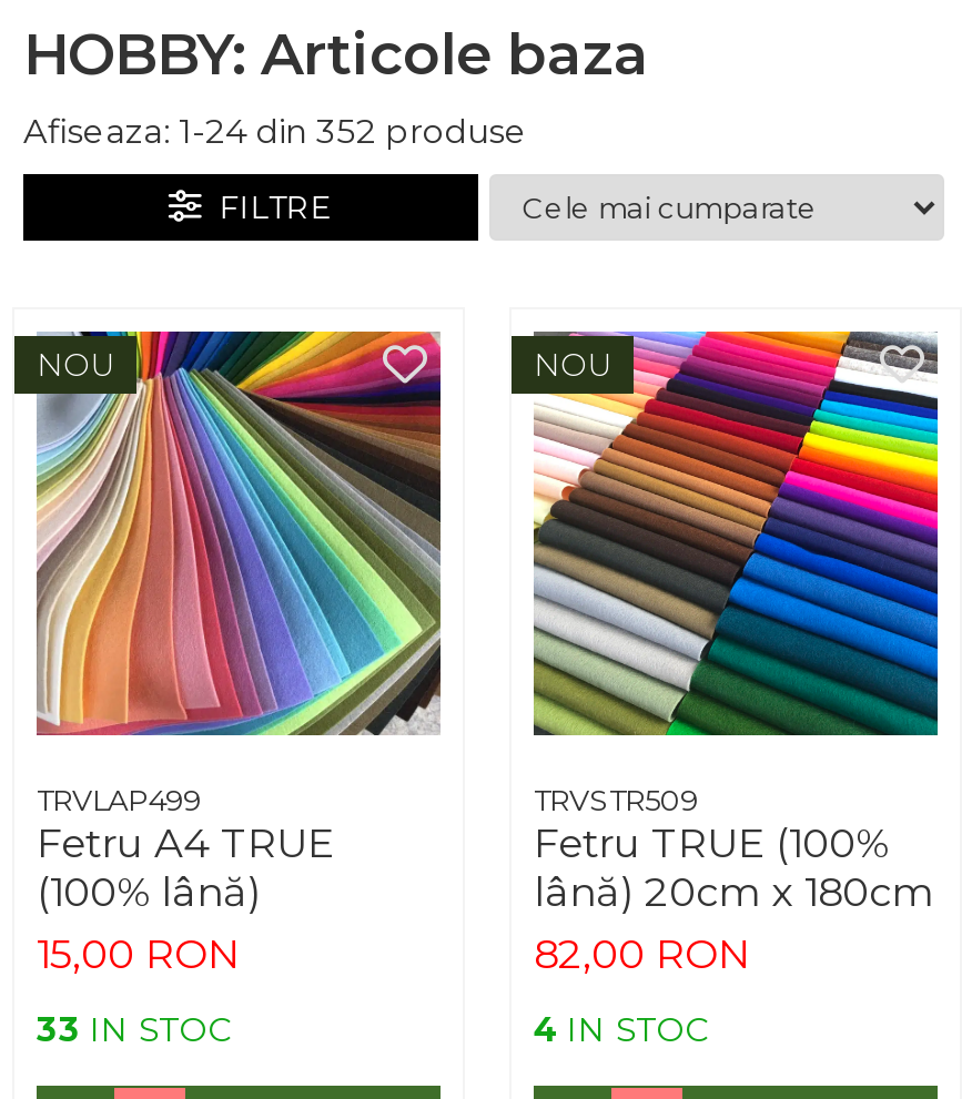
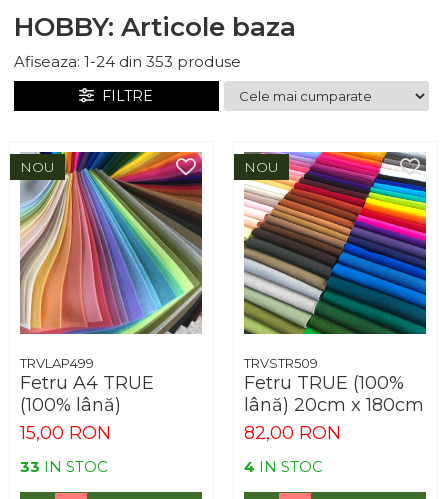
[23,110,527,152] Afiseaza: 1-24 din 352 produse -> [14,52,241,71] Afiseaza: 1-24 din 353 produse

